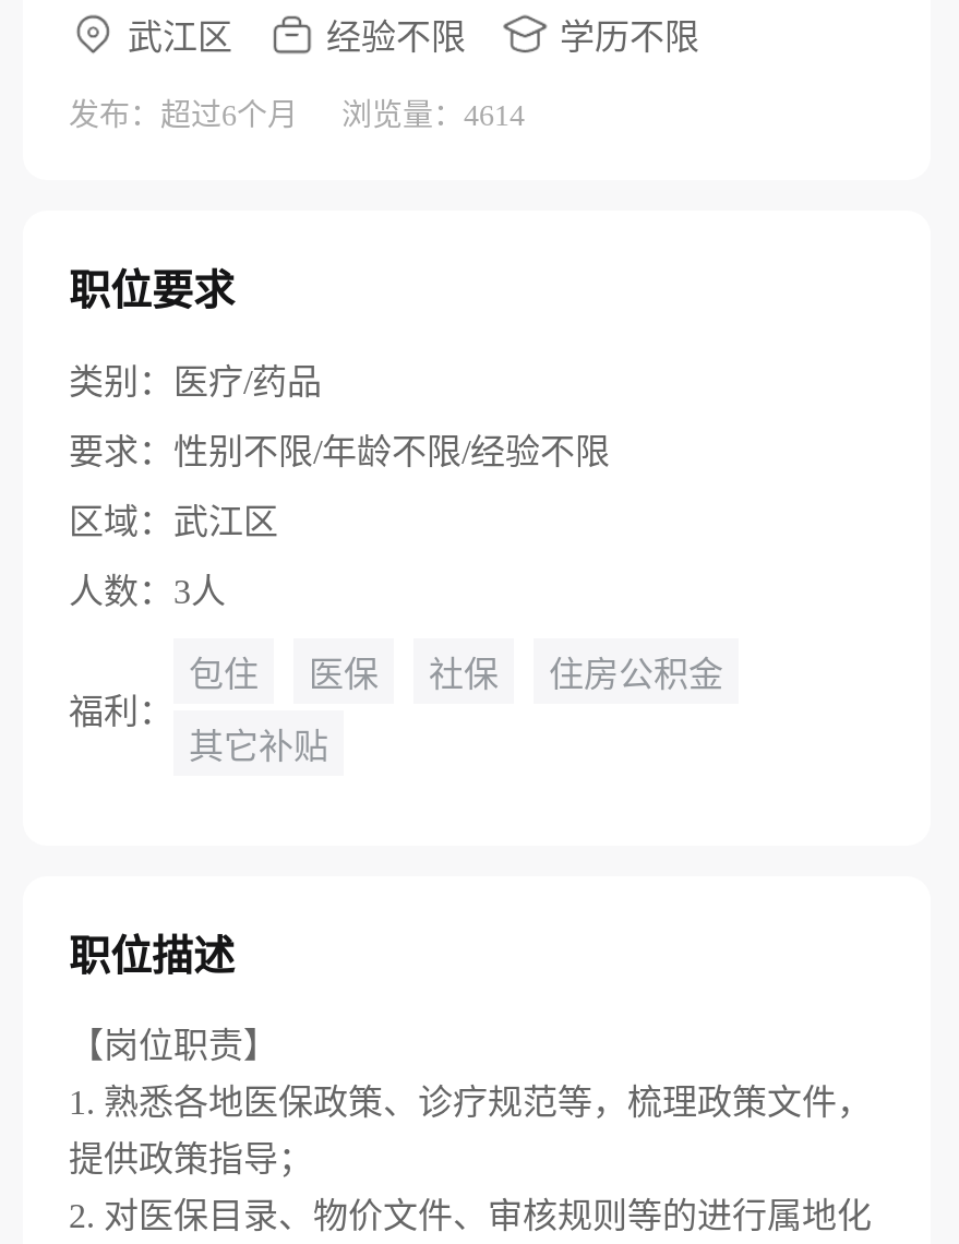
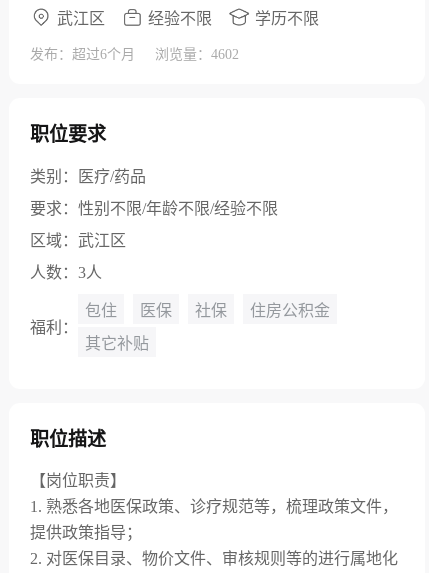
[69,99,525,132] 发布：超过6个月 浏览量：4614 -> [30,47,239,62] 发布：超过6个月 浏览量：4602

